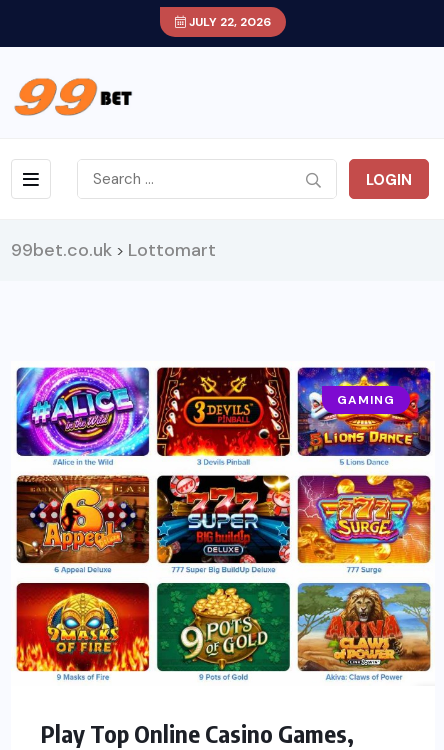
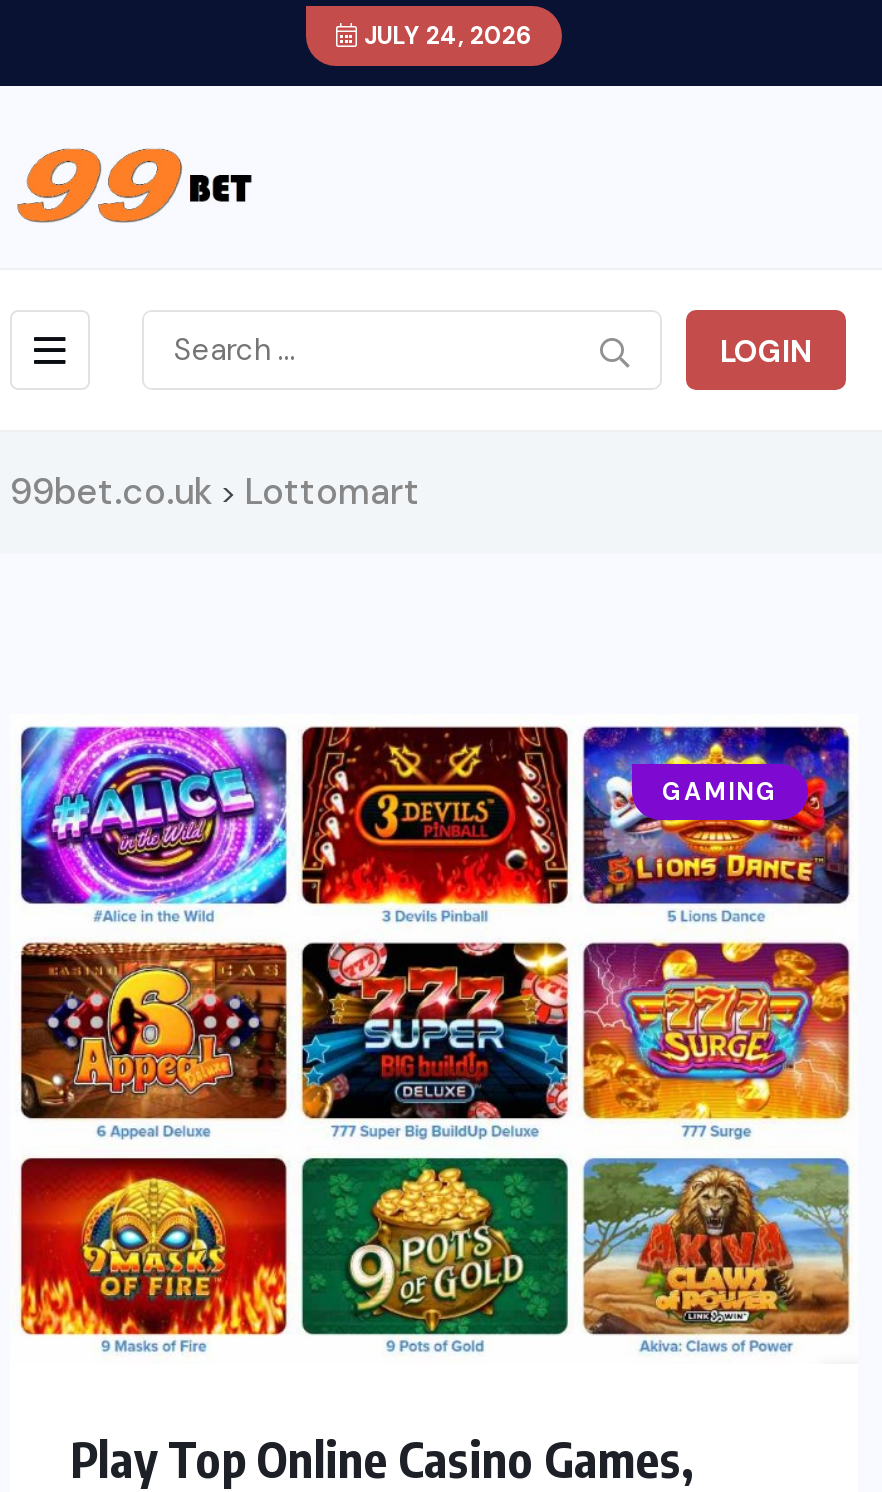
[186,14,271,30] JULY 22, 2026 -> [358,20,532,52] JULY 24, 2026

